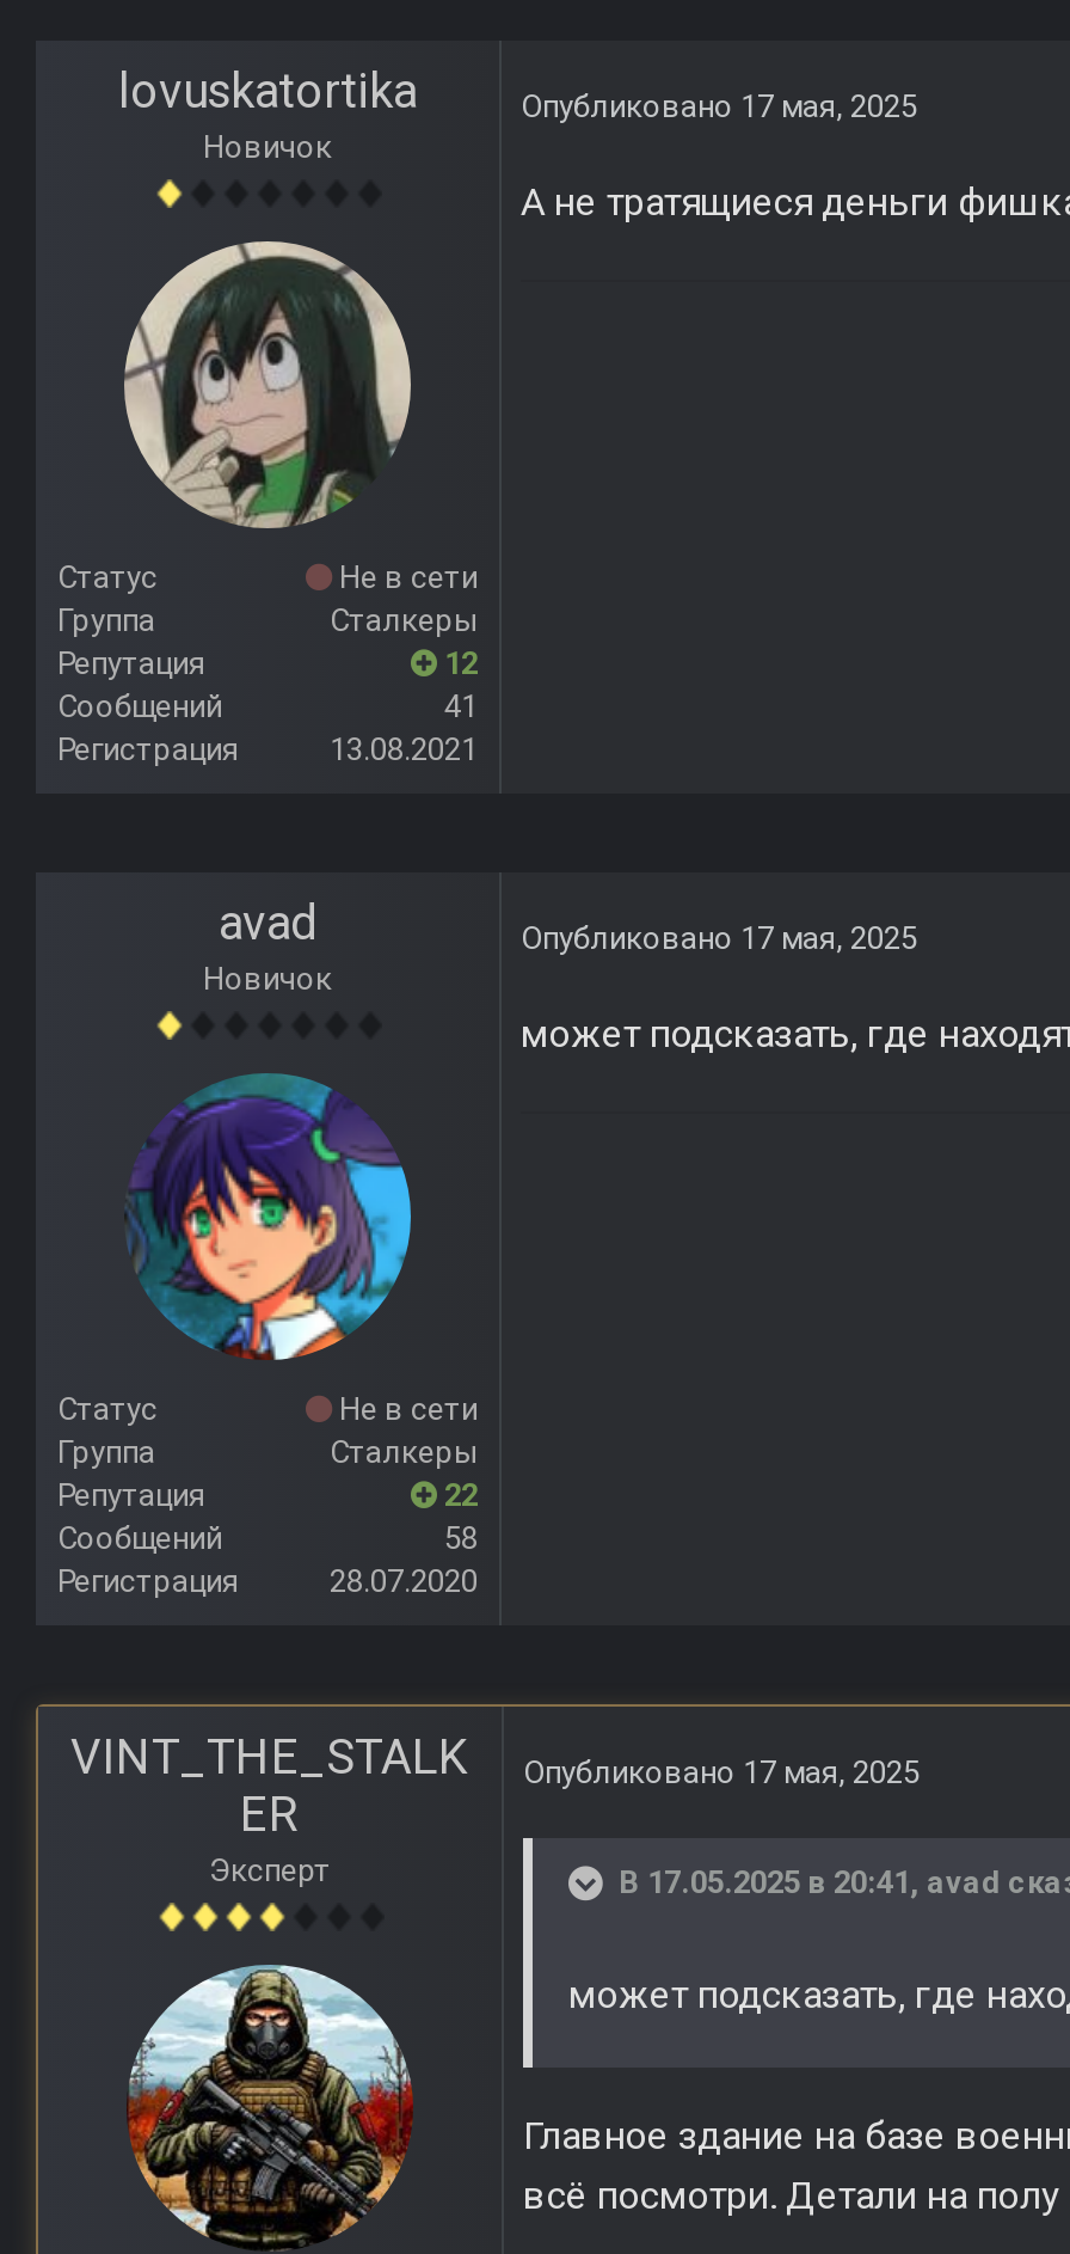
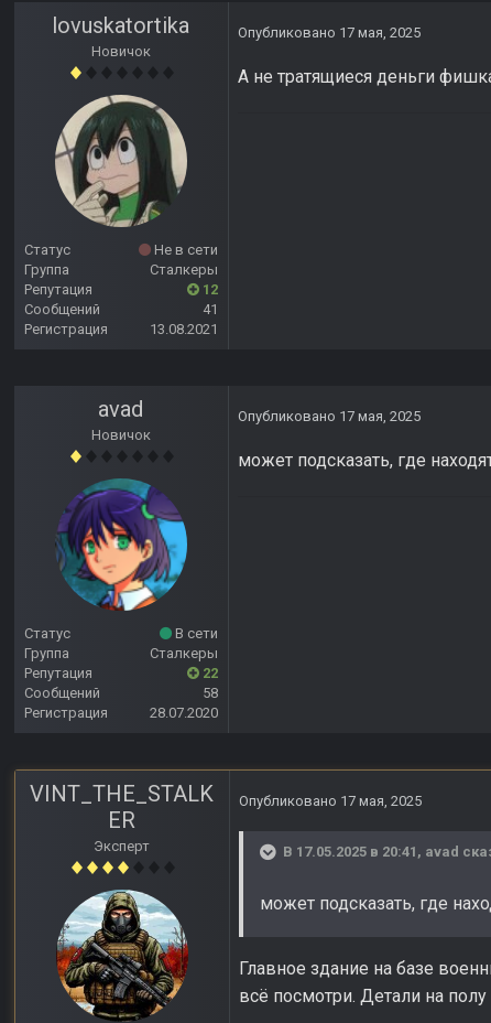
[332,1392,478,1427] Не в сети -> [172,625,218,642] В сети

